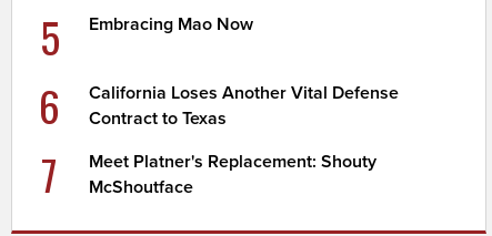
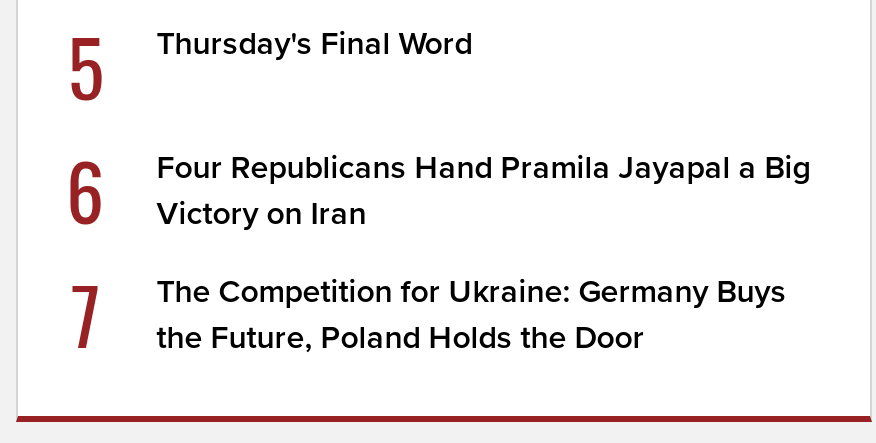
[89,13,253,35] Embracing Mao Now -> [156,24,472,64] Thursday's Final Word
[89,82,399,129] California Loses Another Vital Defense | Contract to Texas -> [156,148,810,234] Four Republicans Hand Pramila Jayapal a Big | Victory on Iran
[89,150,377,198] Meet Platner's Replacement: Shouty | McShoutface -> [156,272,786,358] The Competition for Ukraine: Germany Buys | the Future, Poland Holds the Door

